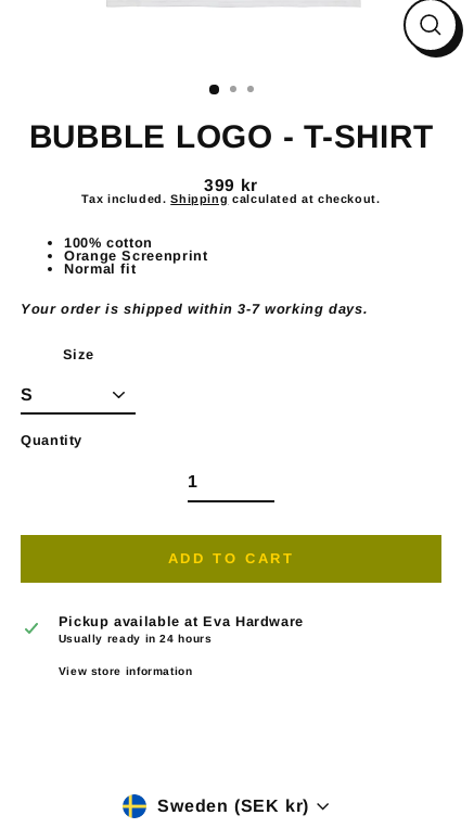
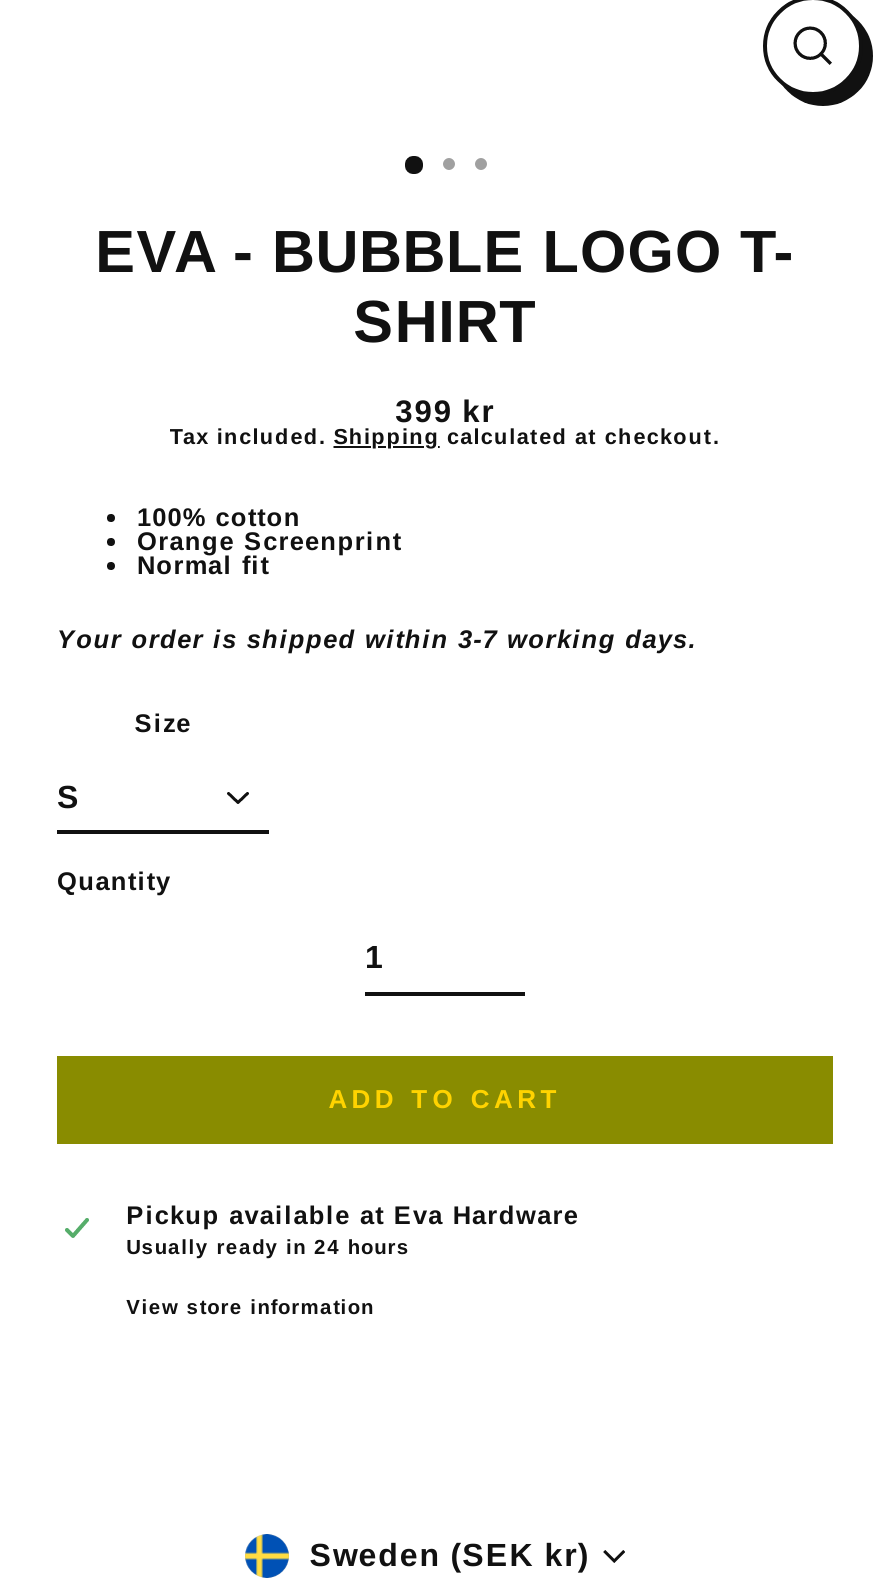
[29,118,433,154] BUBBLE LOGO - T-SHIRT -> [95,217,795,353] EVA - BUBBLE LOGO T- | SHIRT

